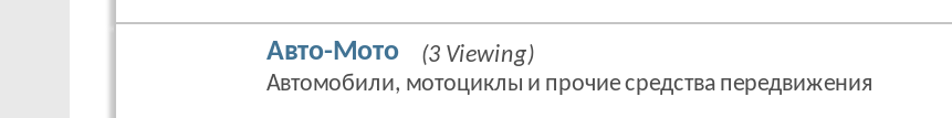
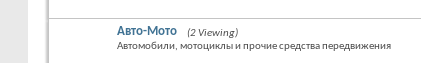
[266,37,534,68] Авто-Мото (3 Viewing) -> [117,25,238,39] Авто-Мото (2 Viewing)

